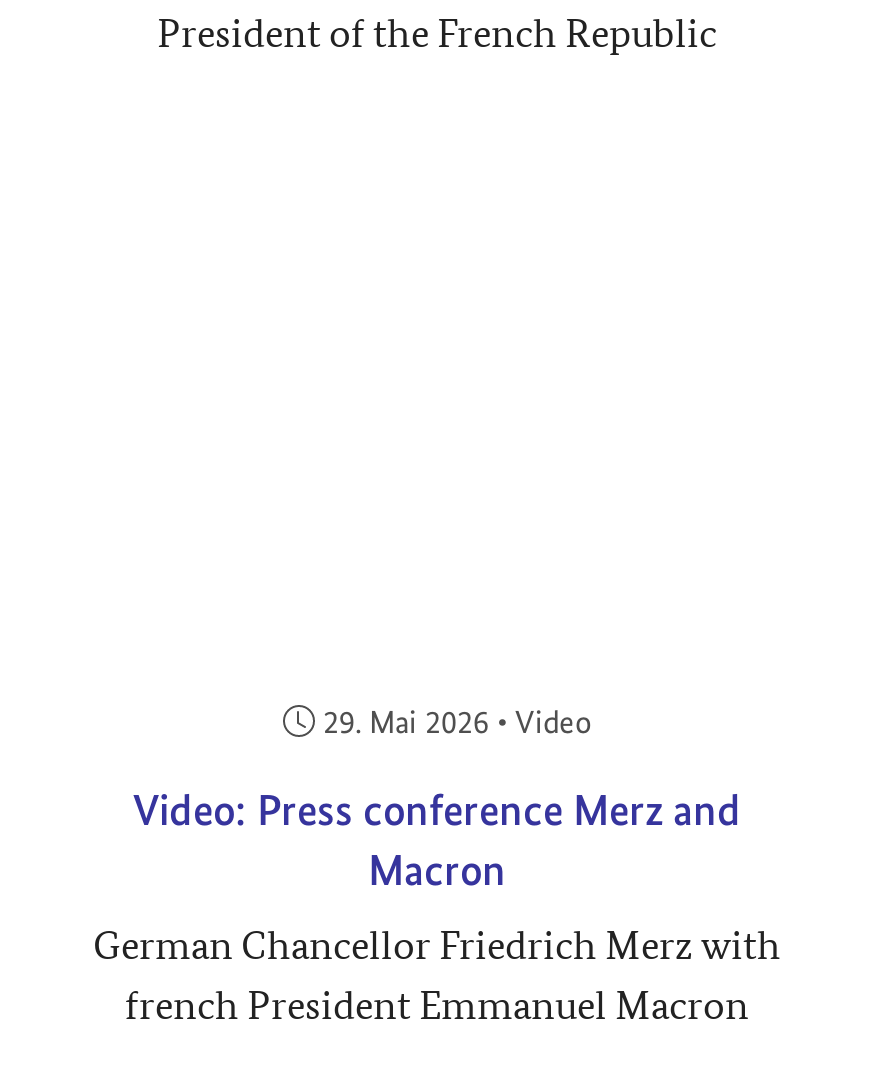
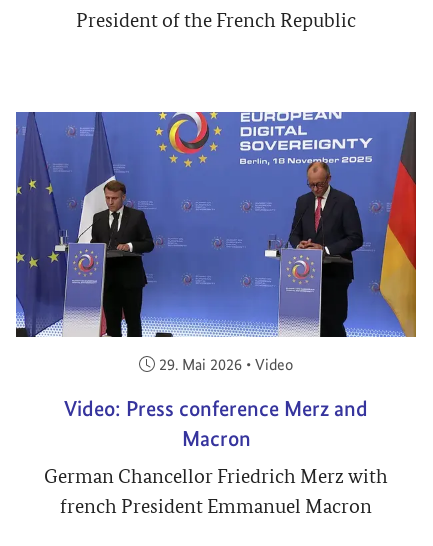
none -> [15,111,417,338] [image]

